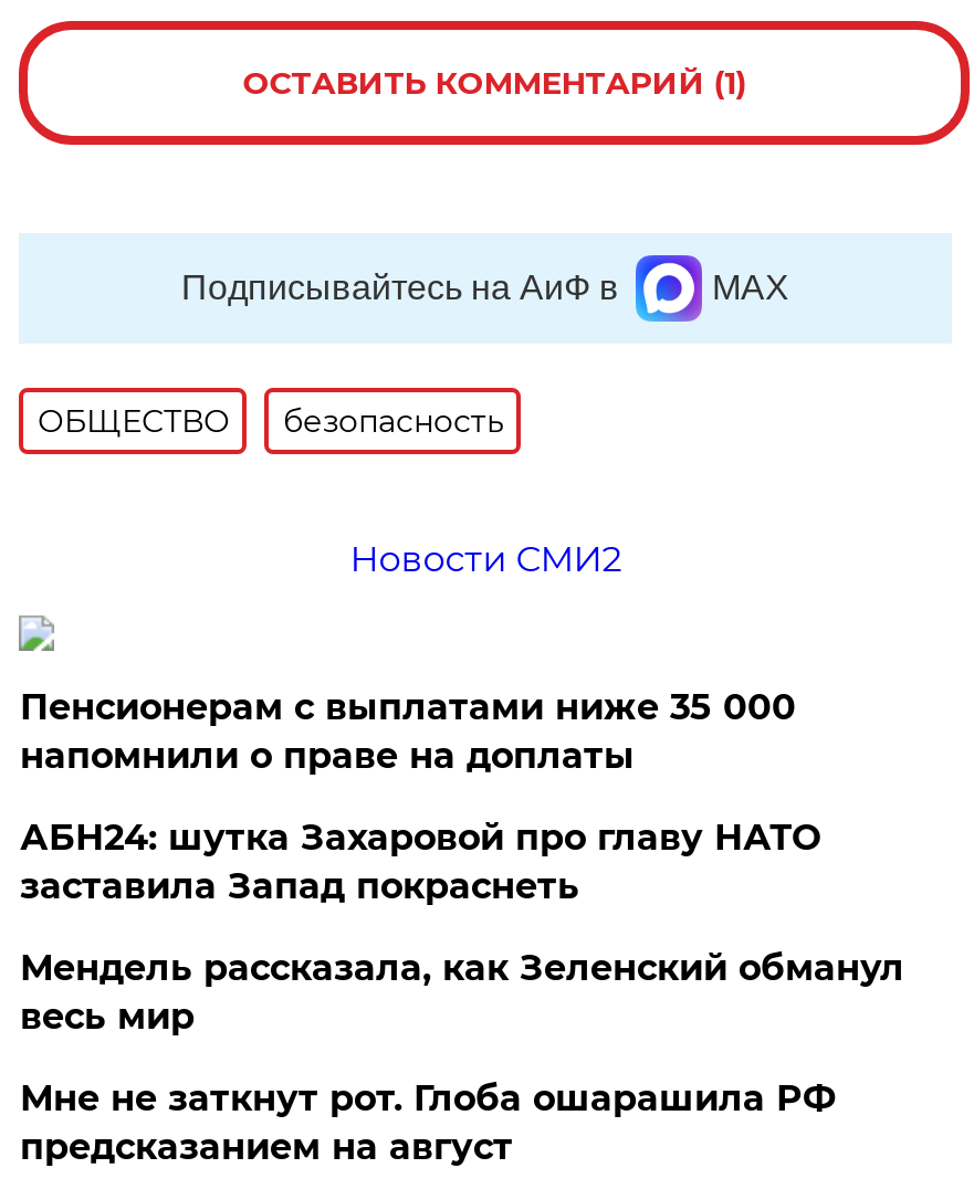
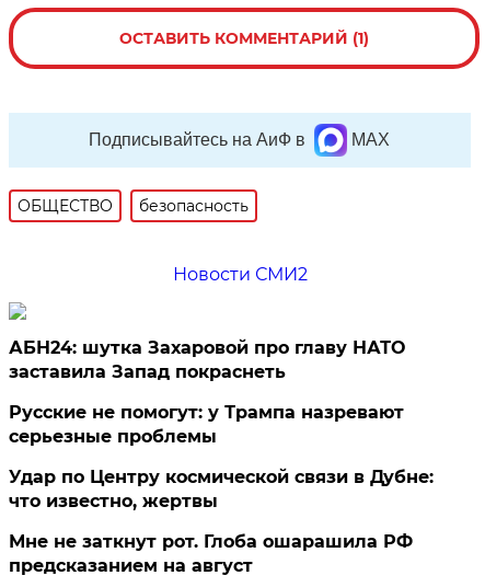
[20,687,796,777] Пенсионерам с выплатами ниже 35 000 | напомнили о праве на доплаты -> none
moved [20,817,820,908] -> [9,338,406,382]: АБН24: шутка Захаровой про главу НАТО | заставила Запад покраснеть
[20,947,904,1038] Мендель рассказала, как Зеленский обманул | весь мир -> [9,402,434,512] Русские не помогут: у Трампа назревают | серьезные проблемы | Удар по Центру космической связи в Дубне: | что известно, жертвы

